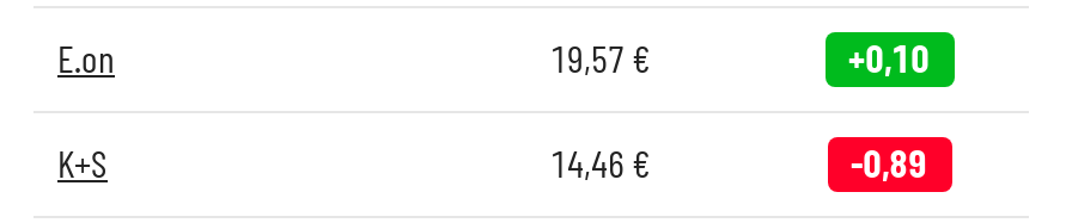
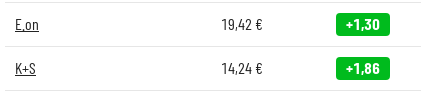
[550,35,651,80] 19,57 € -> [221,14,263,33] 19,42 €
[848,35,930,80] +0,10 -> [345,14,379,33] +1,30
[550,140,651,185] 14,46 € -> [221,58,263,77] 14,24 €
[851,140,927,185] -0,89 -> [345,58,379,77] +1,86

